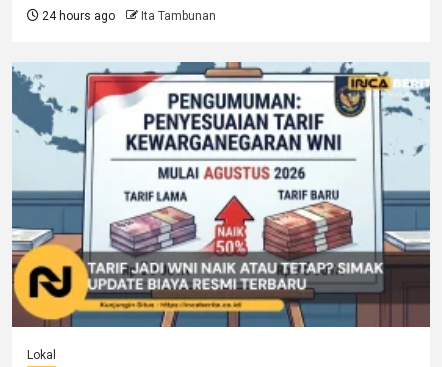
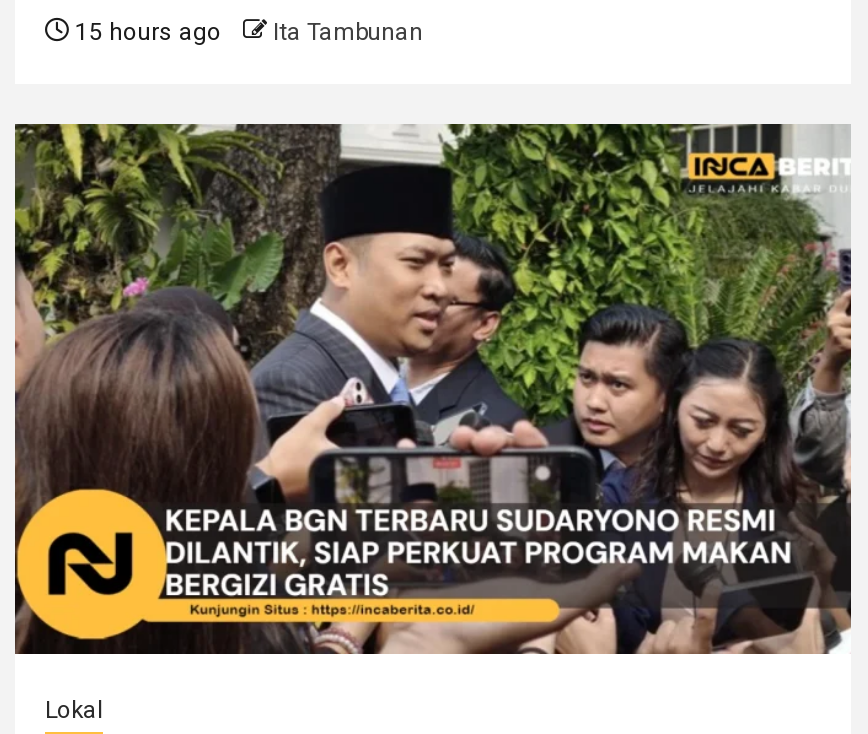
[39,9,216,23] 24 hours ago Ita Tambunan -> [69,18,423,46] 15 hours ago Ita Tambunan
[11,61,431,328] [image] -> [13,122,853,656] [image]

